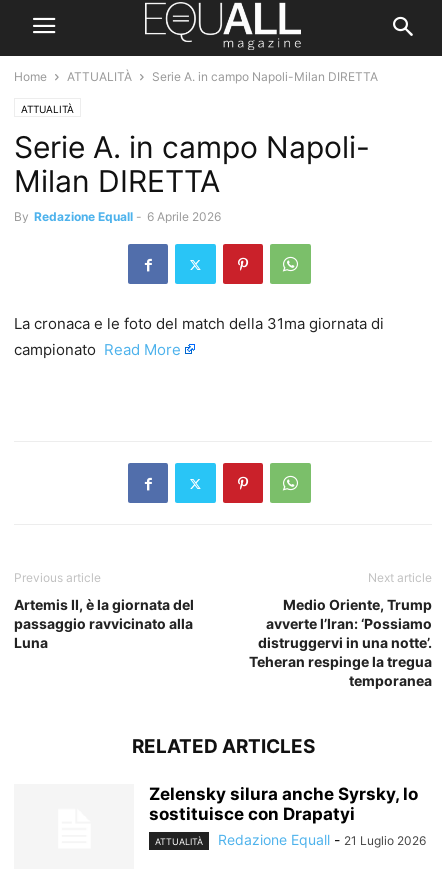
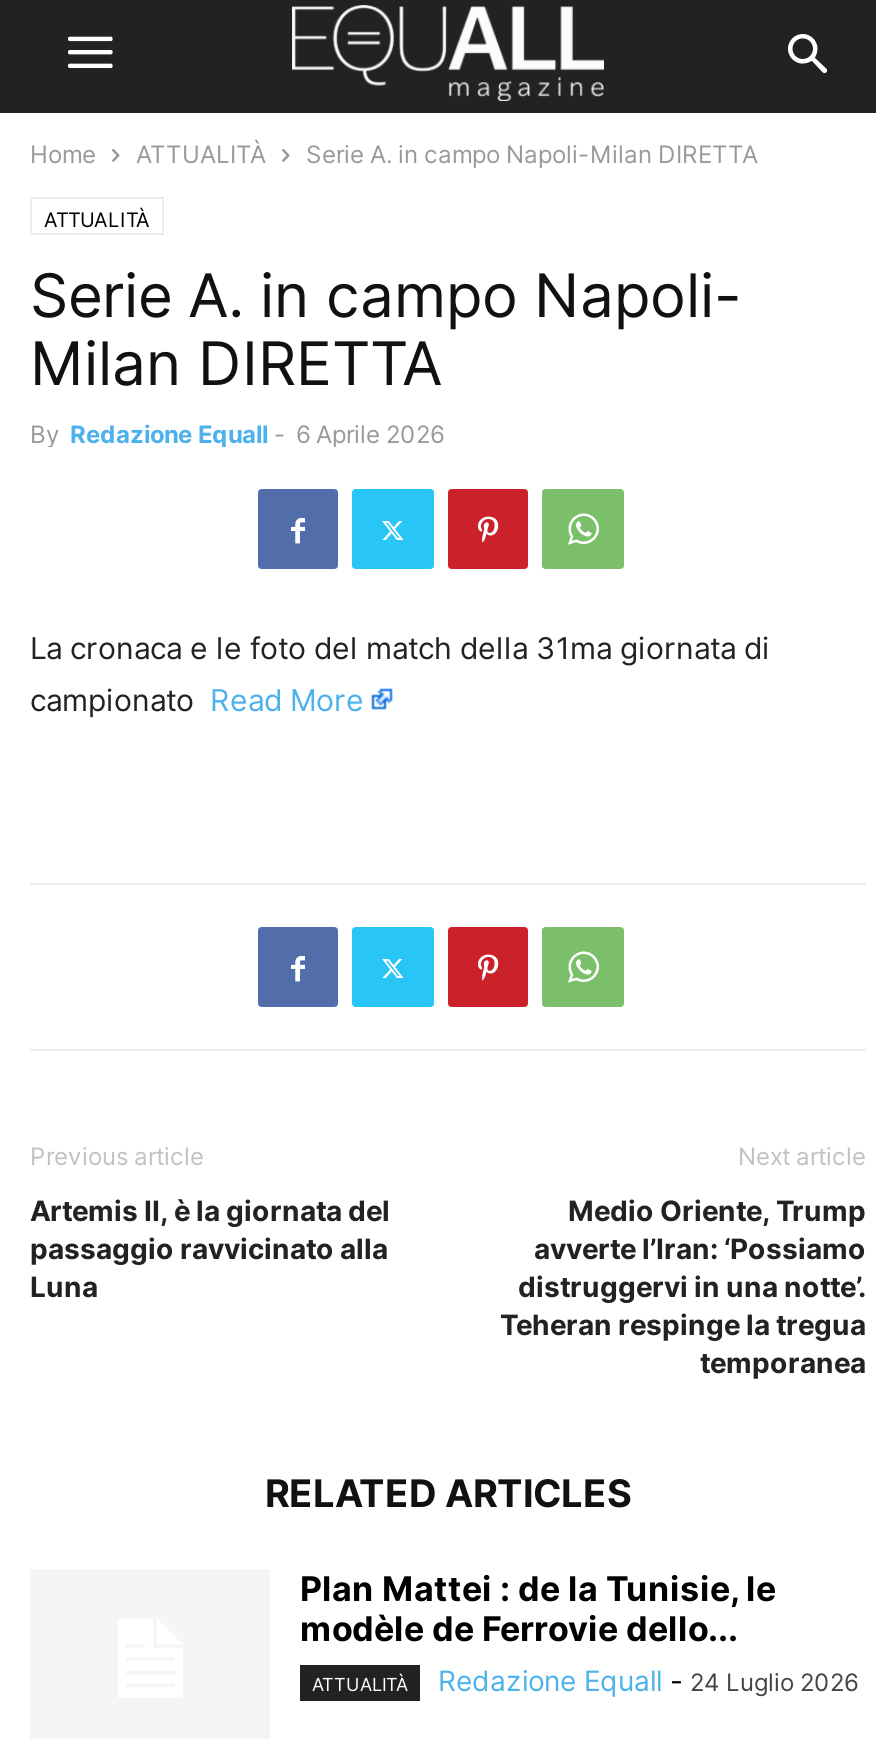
[149,784,418,824] Zelensky silura anche Syrsky, lo | sostituisce con Drapatyi -> [300,1569,776,1649] Plan Mattei : de la Tunisie, le | modèle de Ferrovie dello...
[218,831,426,848] Redazione Equall - 21 Luglio 2026 -> [438,1663,858,1697] Redazione Equall - 24 Luglio 2026

